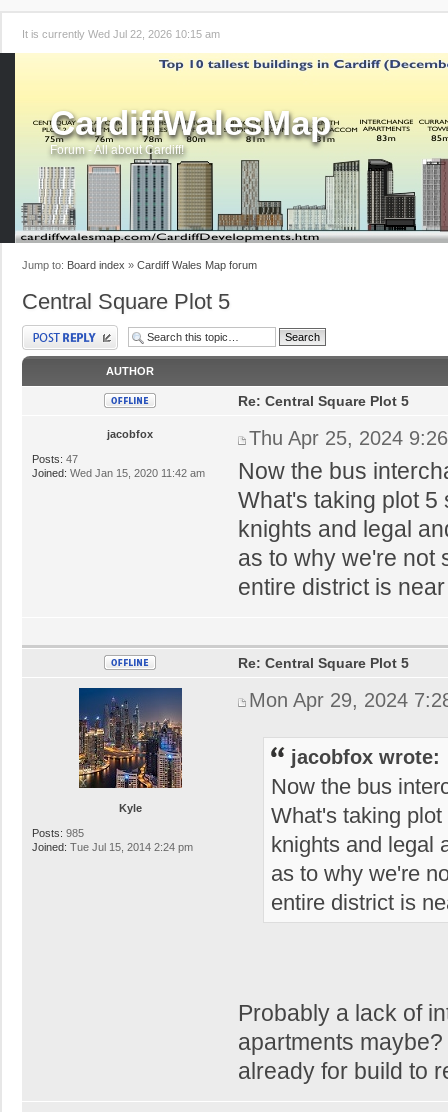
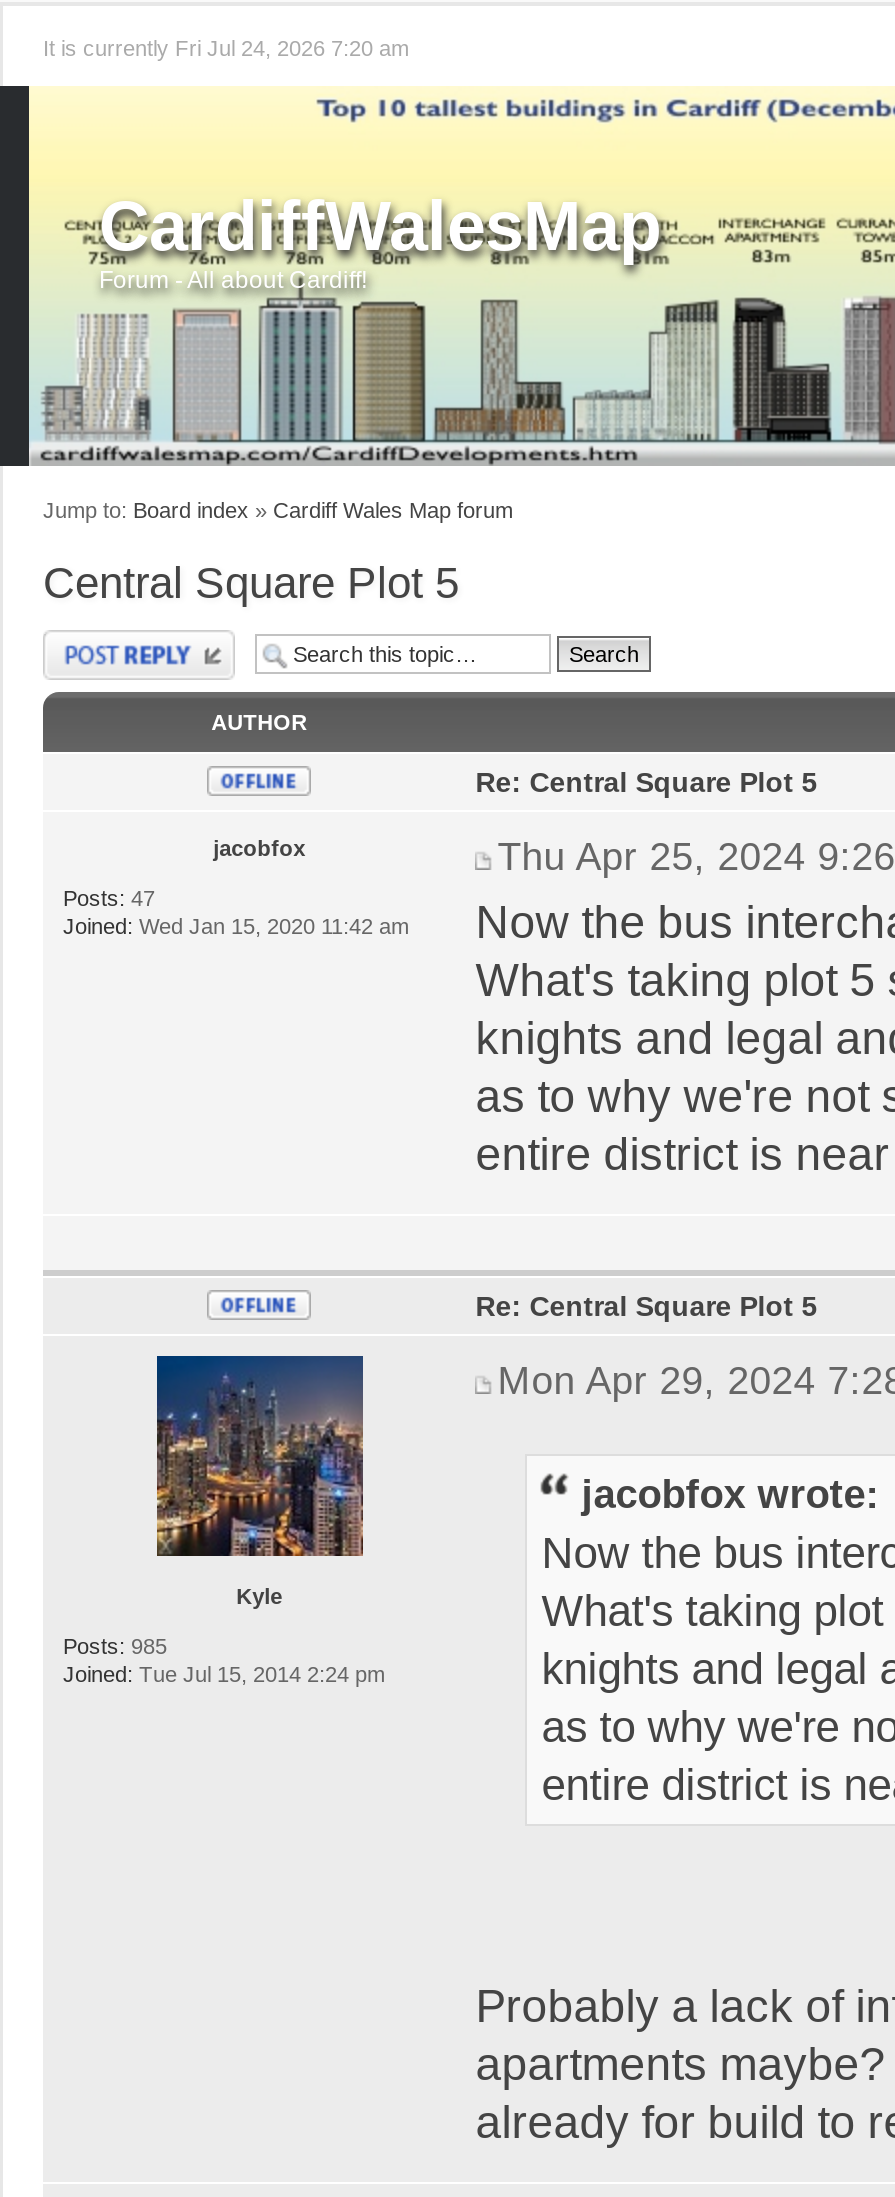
[22,28,220,40] It is currently Wed Jul 22, 2026 10:15 am -> [43,36,409,60] It is currently Fri Jul 24, 2026 7:20 am

